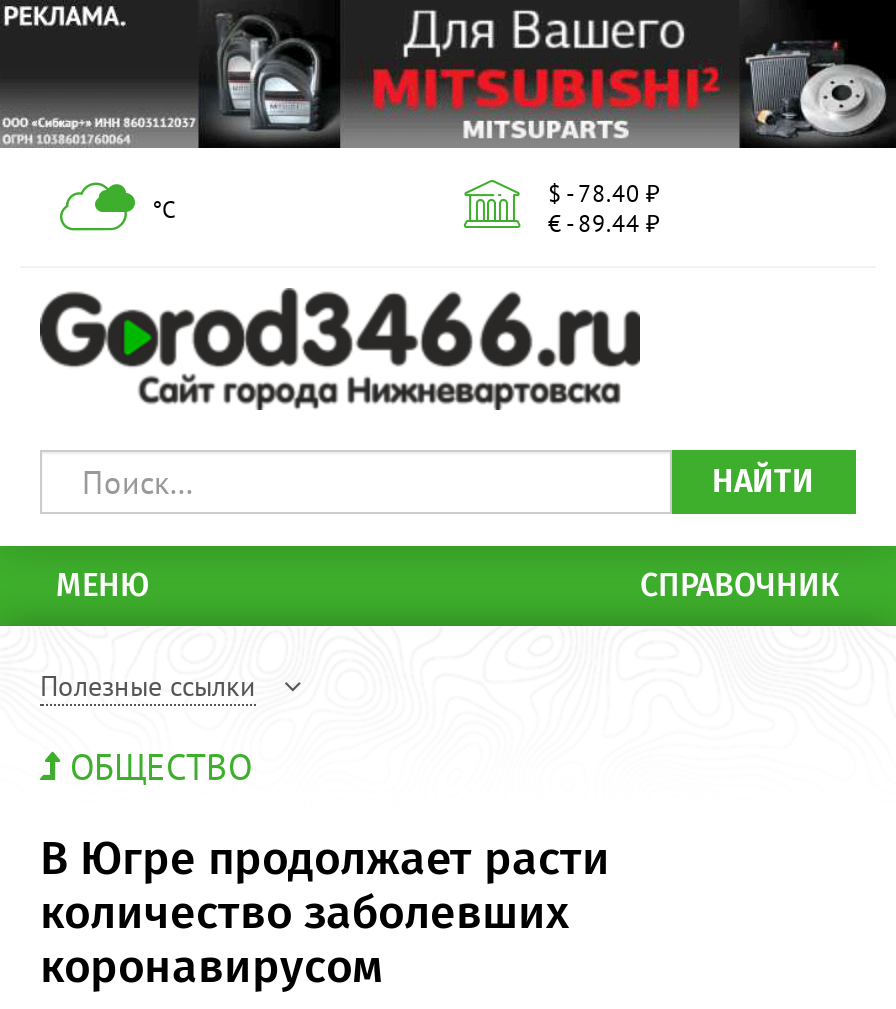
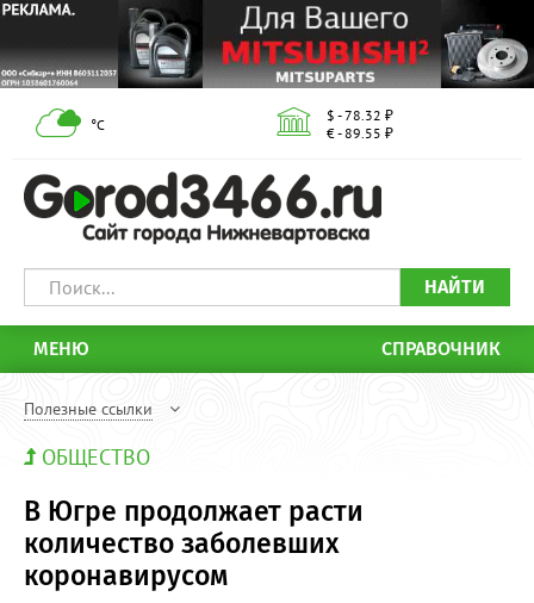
[548,178,660,208] $ - 78.40 ₽ -> [327,106,393,124] $ - 78.32 ₽
[548,208,660,238] € - 89.44 ₽ -> [327,124,393,142] € - 89.55 ₽

